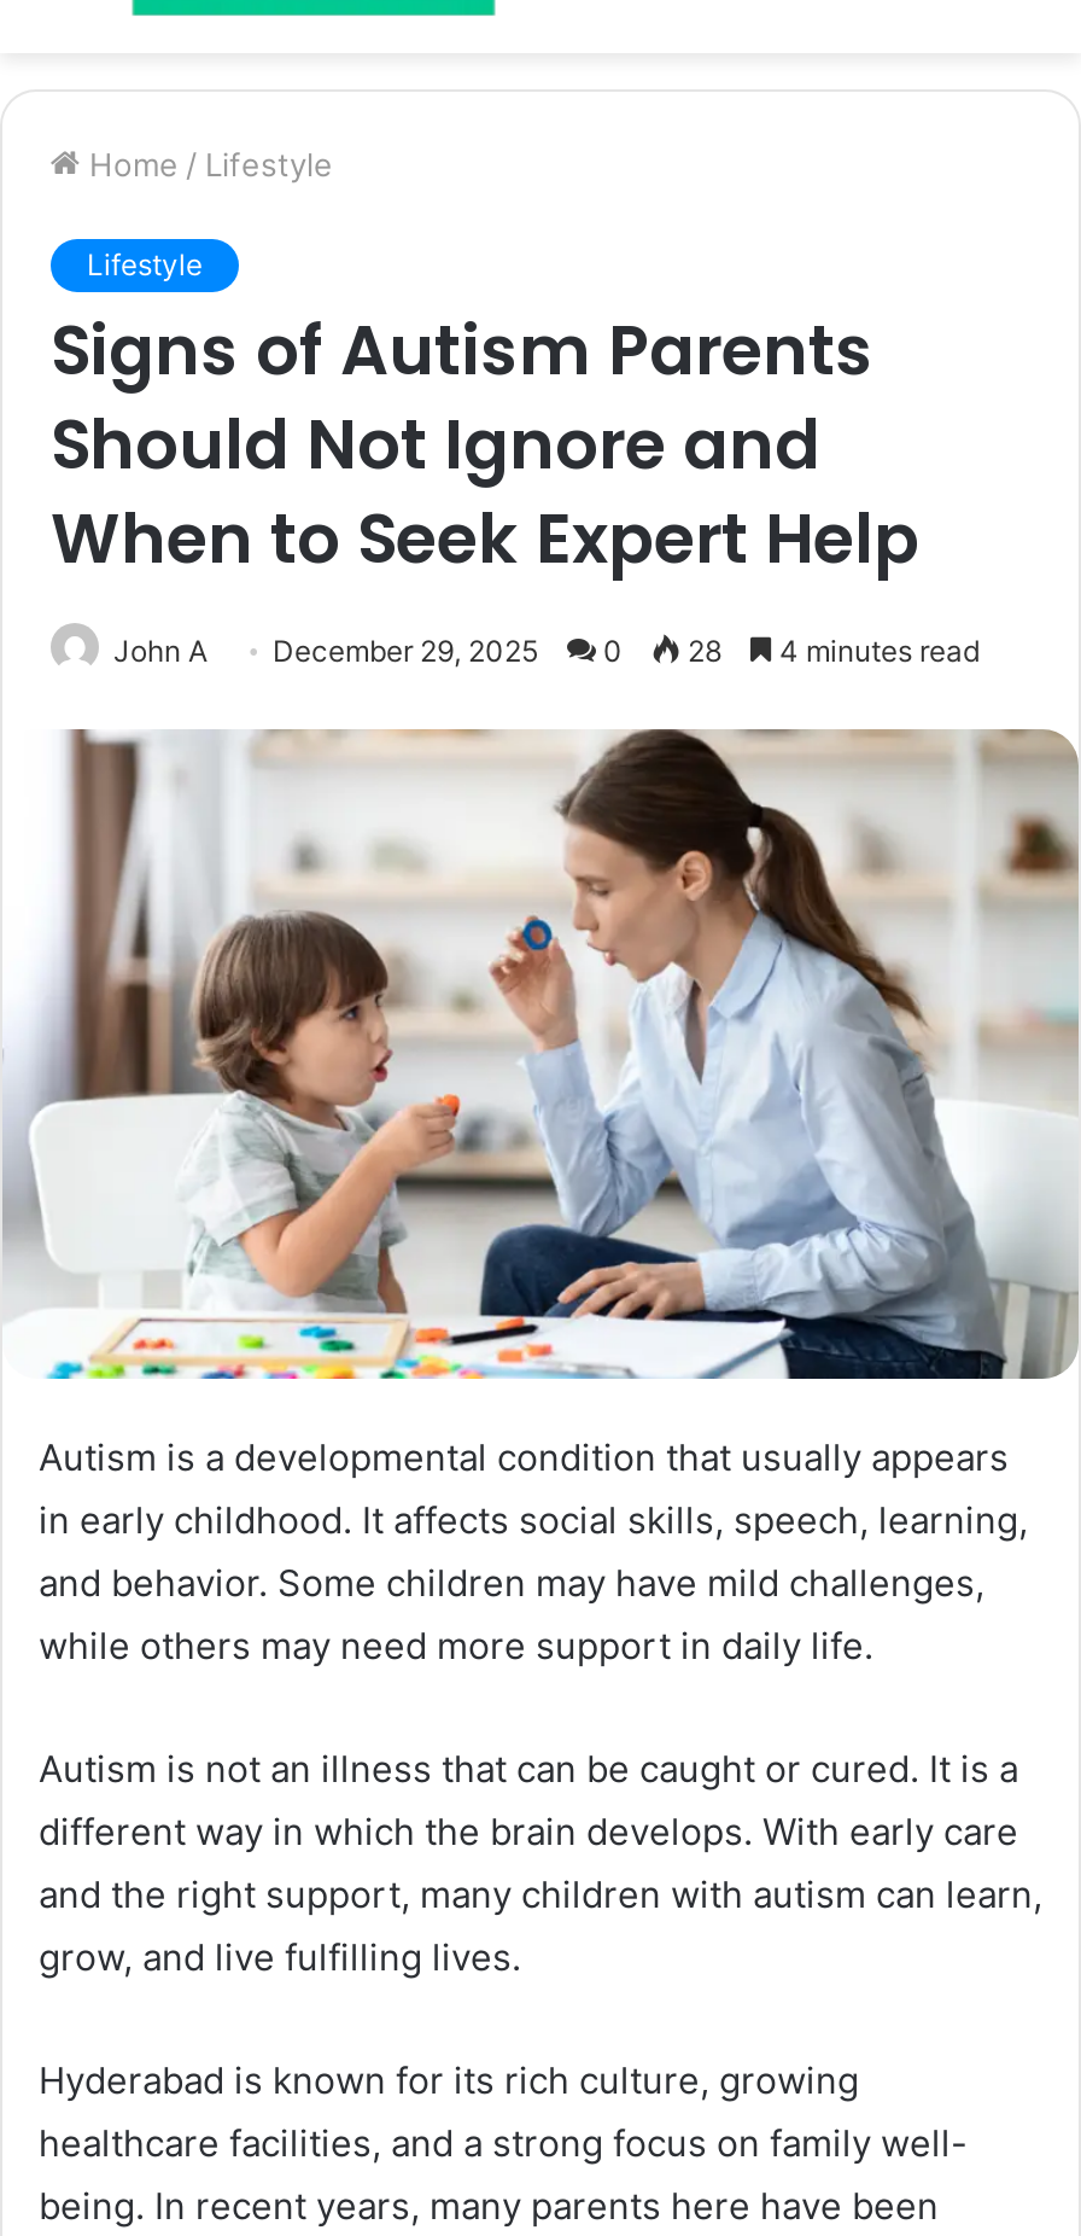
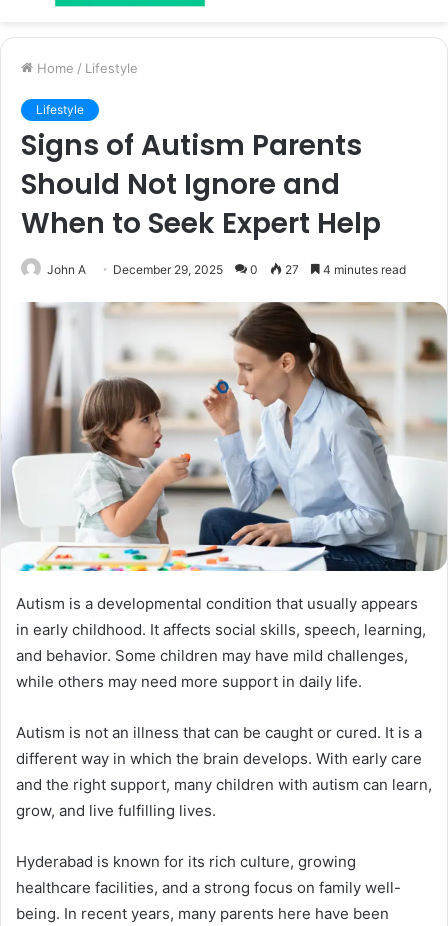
[113,633,980,669] John A December 29, 2025 0 28 4 minutes read -> [47,262,406,277] John A December 29, 2025 0 27 4 minutes read

